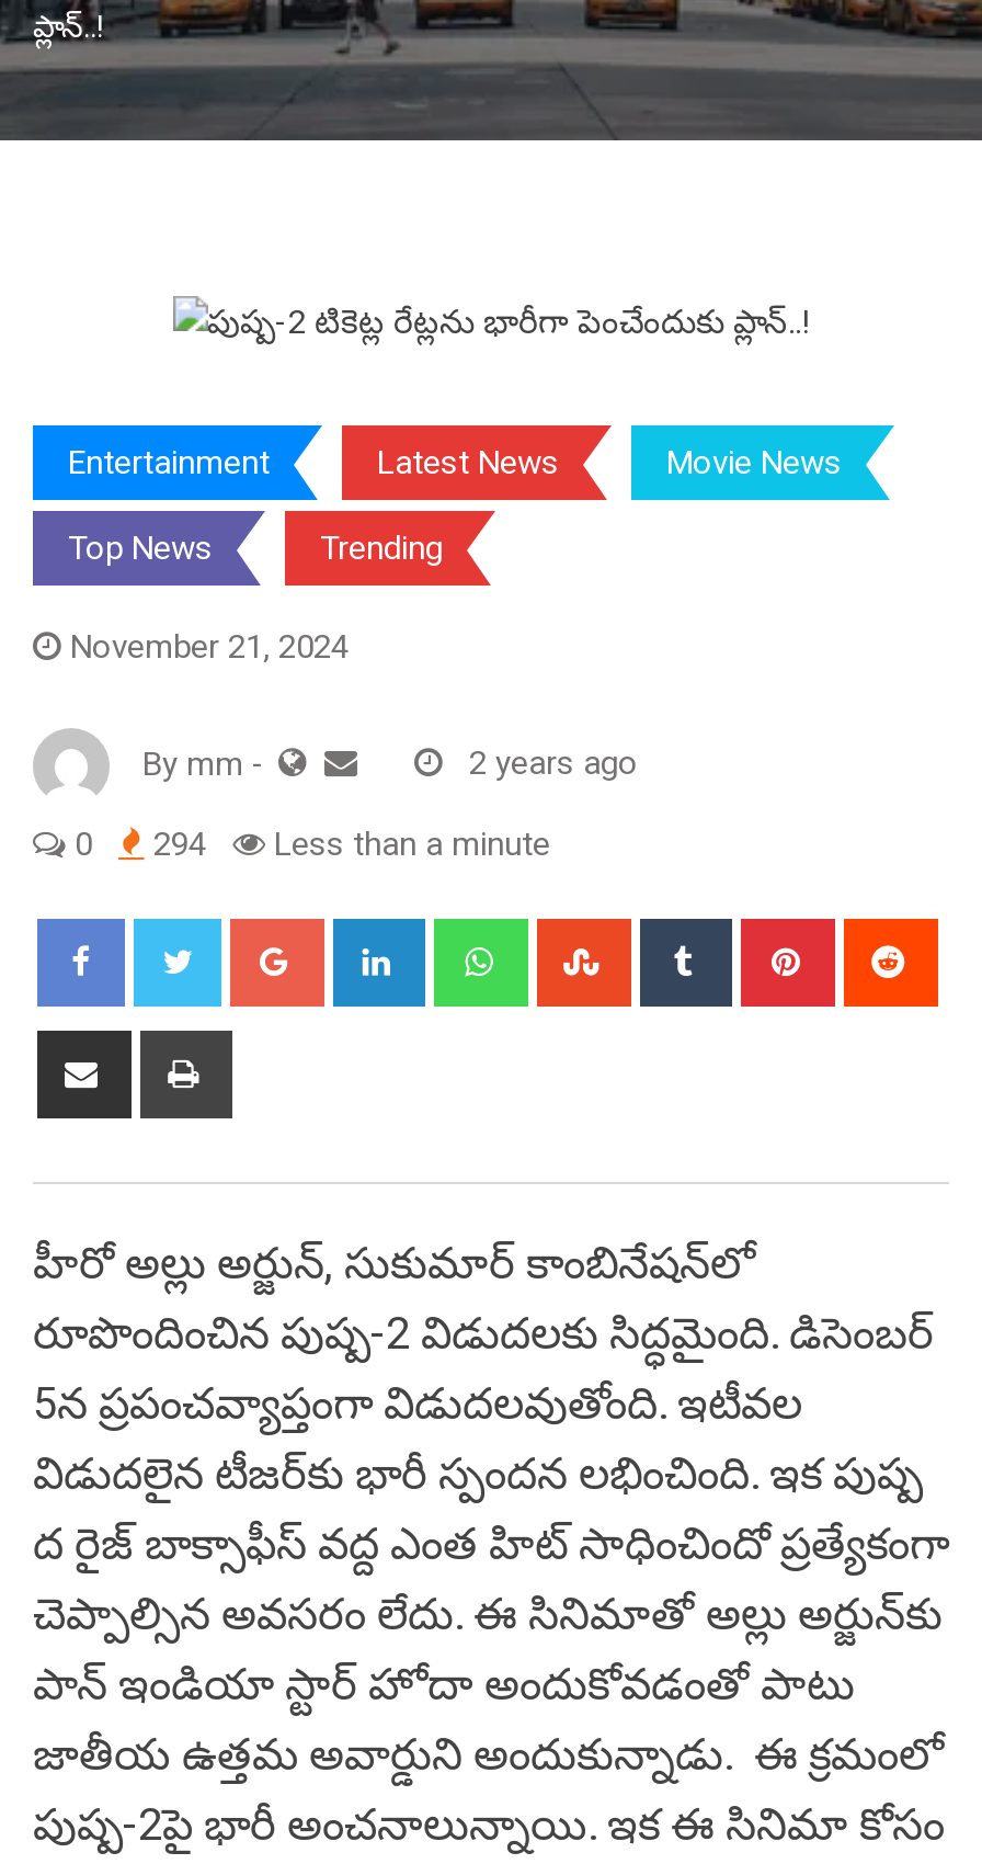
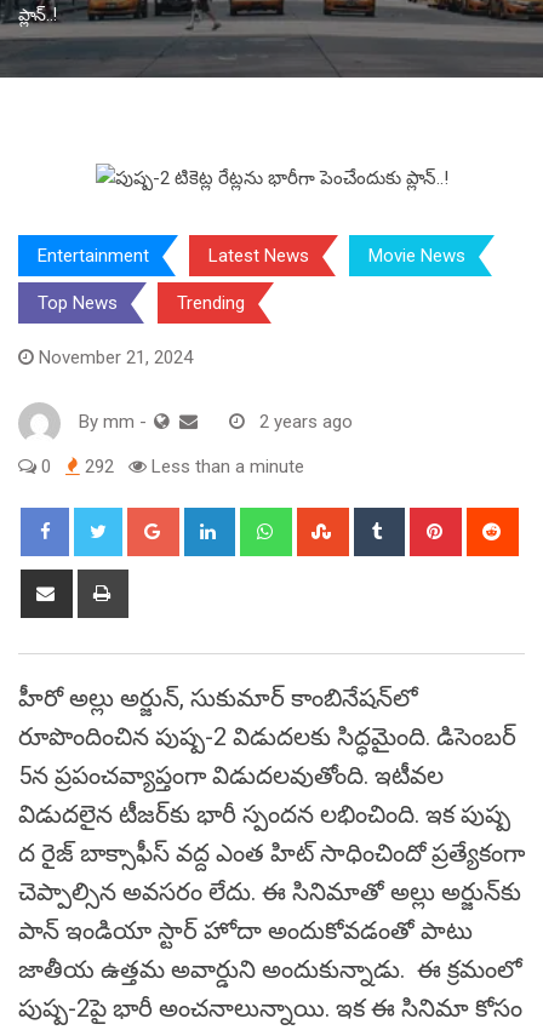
[66,825,550,864] 0 294 Less than a minute -> [36,456,304,477] 0 292 Less than a minute

